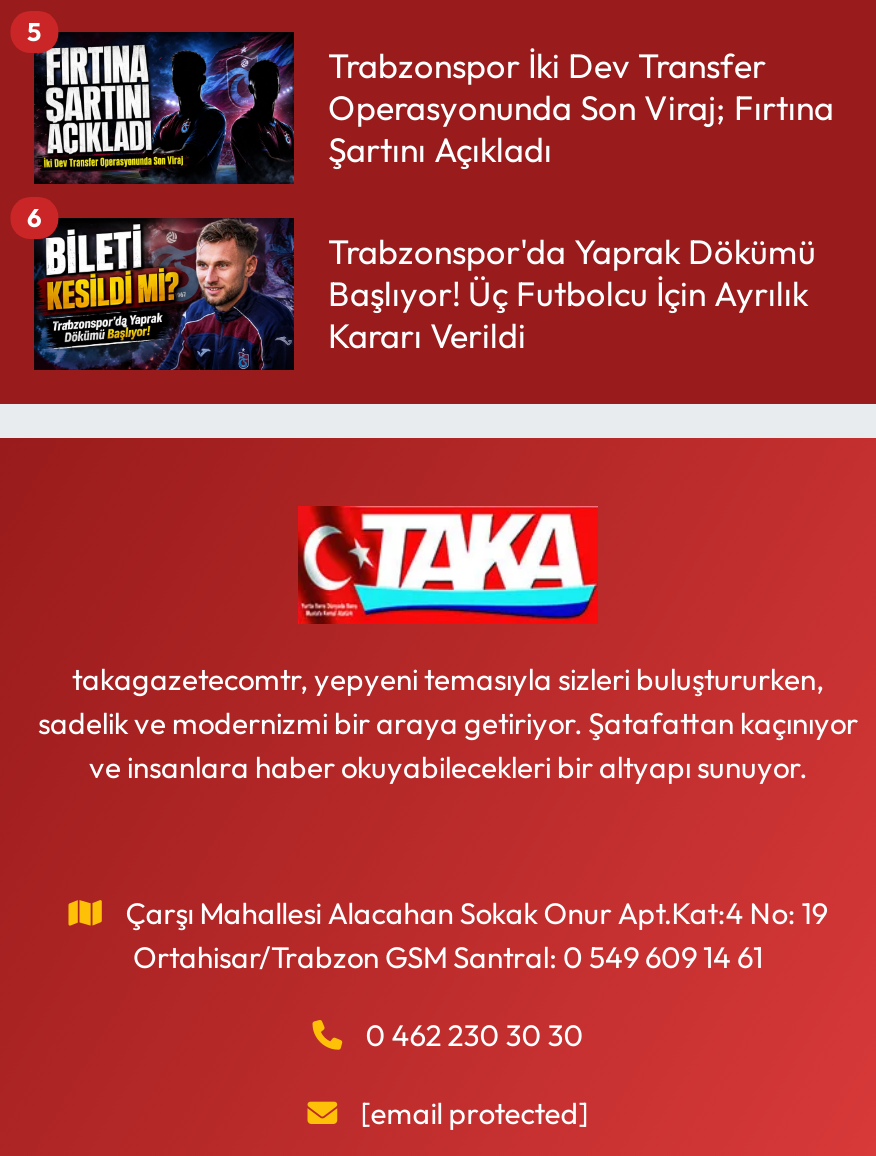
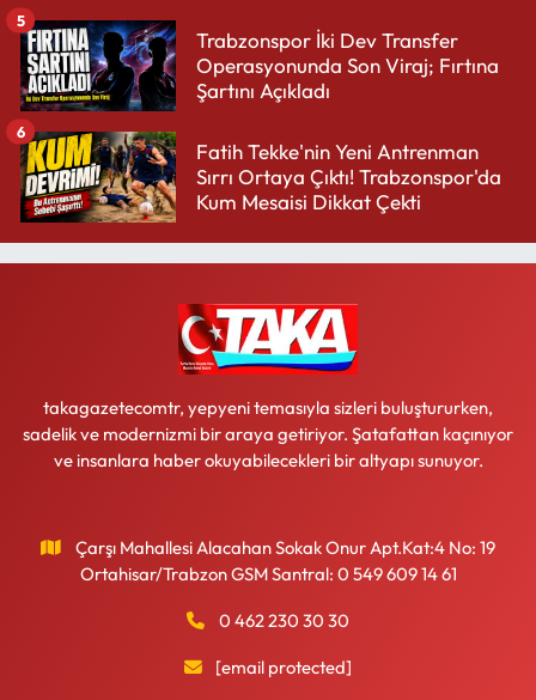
[32,216,816,372] [image] | Trabzonspor'da Yaprak Dökümü | Başlıyor! Üç Futbolcu İçin Ayrılık | Kararı Verildi -> [20,130,501,224] [image] | Fatih Tekke'nin Yeni Antrenman | Sırrı Ortaya Çıktı! Trabzonspor'da | Kum Mesaisi Dikkat Çekti

